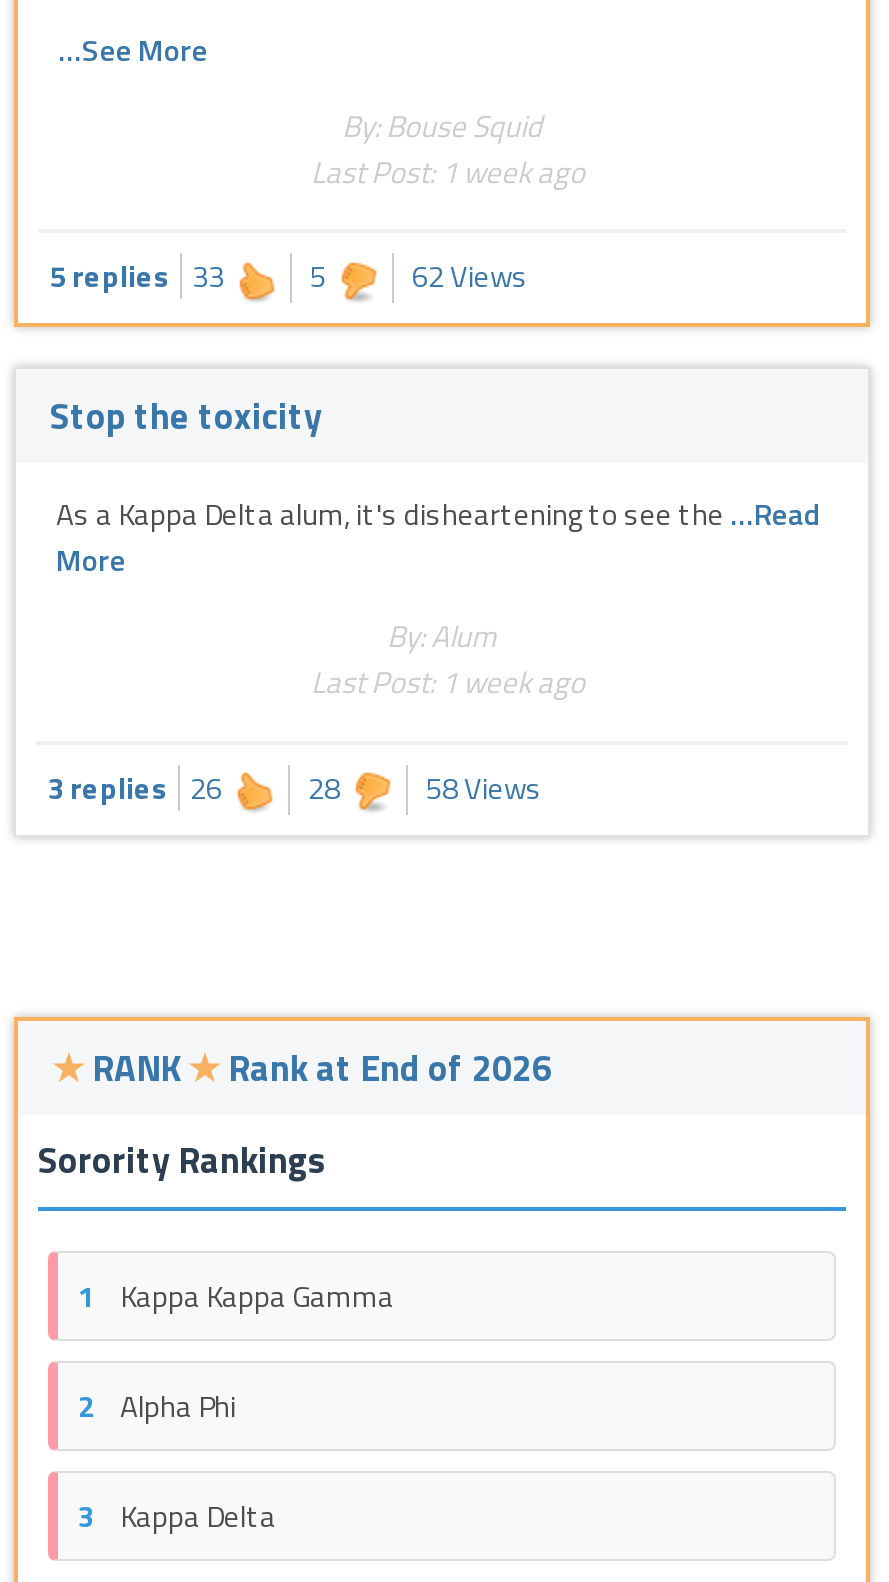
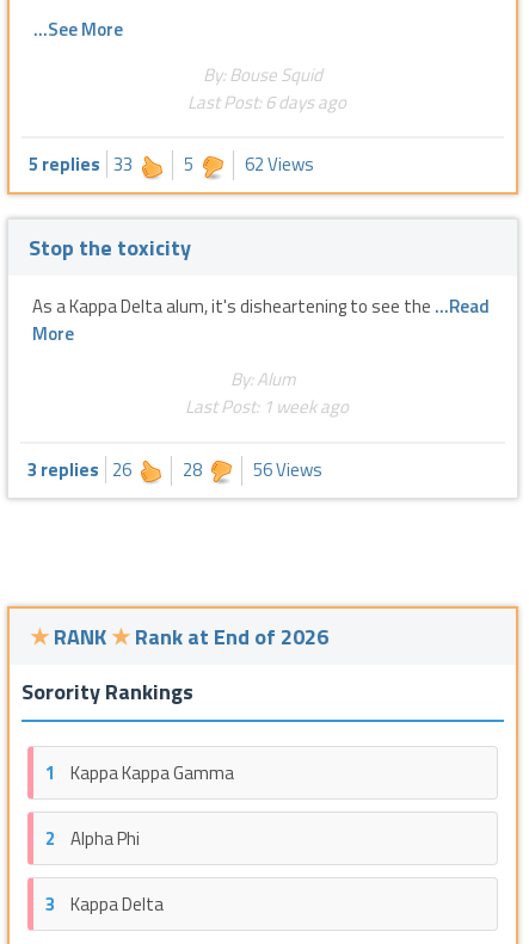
[299,149,585,195] Last Post: 1 week ago -> [180,88,346,116] Last Post: 6 days ago
[48,765,542,811] 3 replies 26 28 58 Views -> [27,456,322,483] 3 replies 26 28 56 Views

